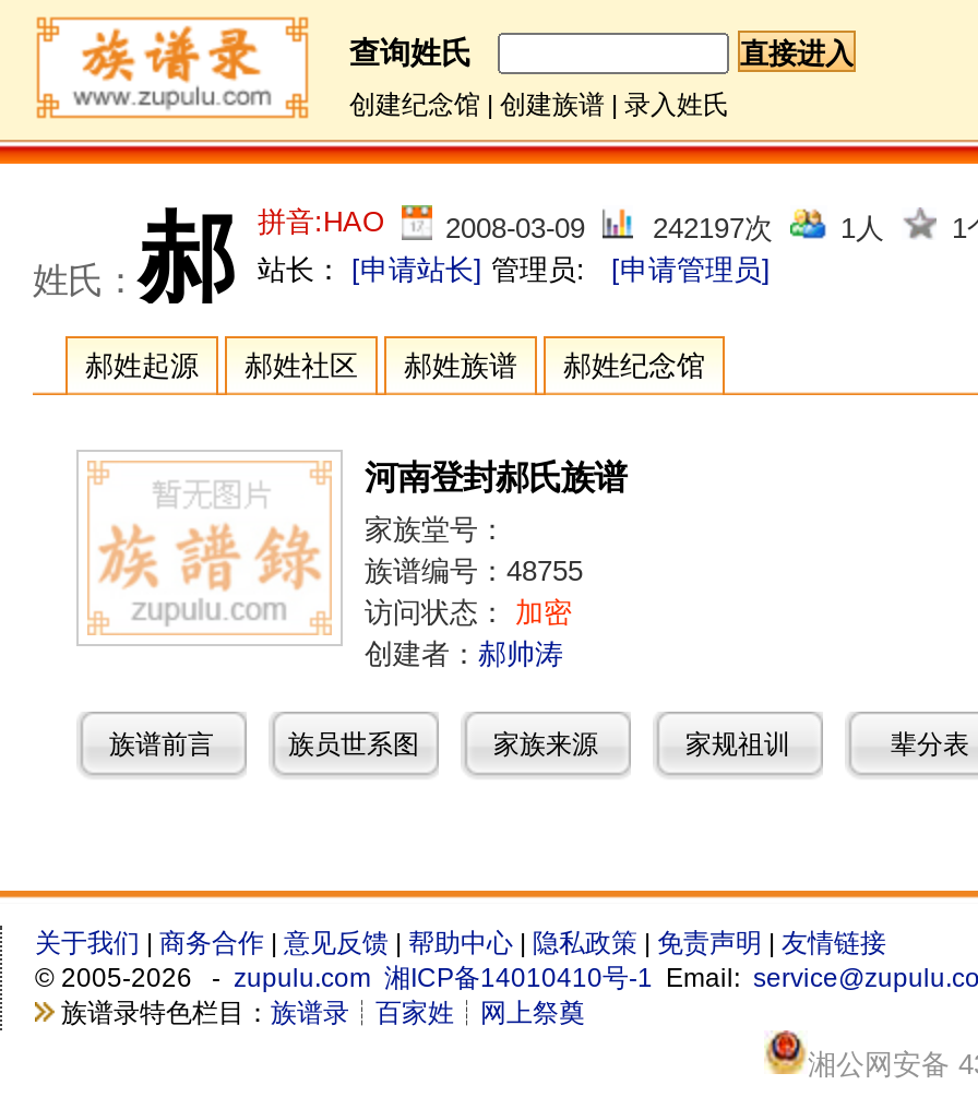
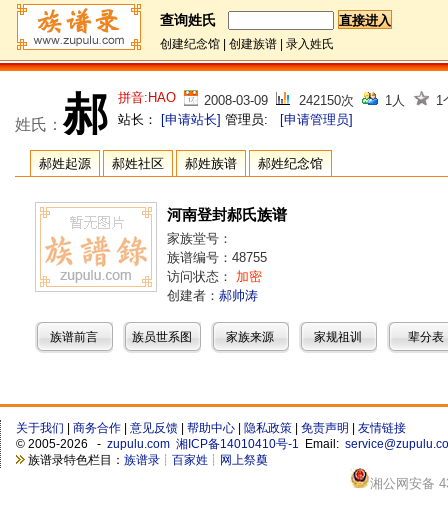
[653,212,773,245] 242197次 -> [299,93,354,108] 242150次

